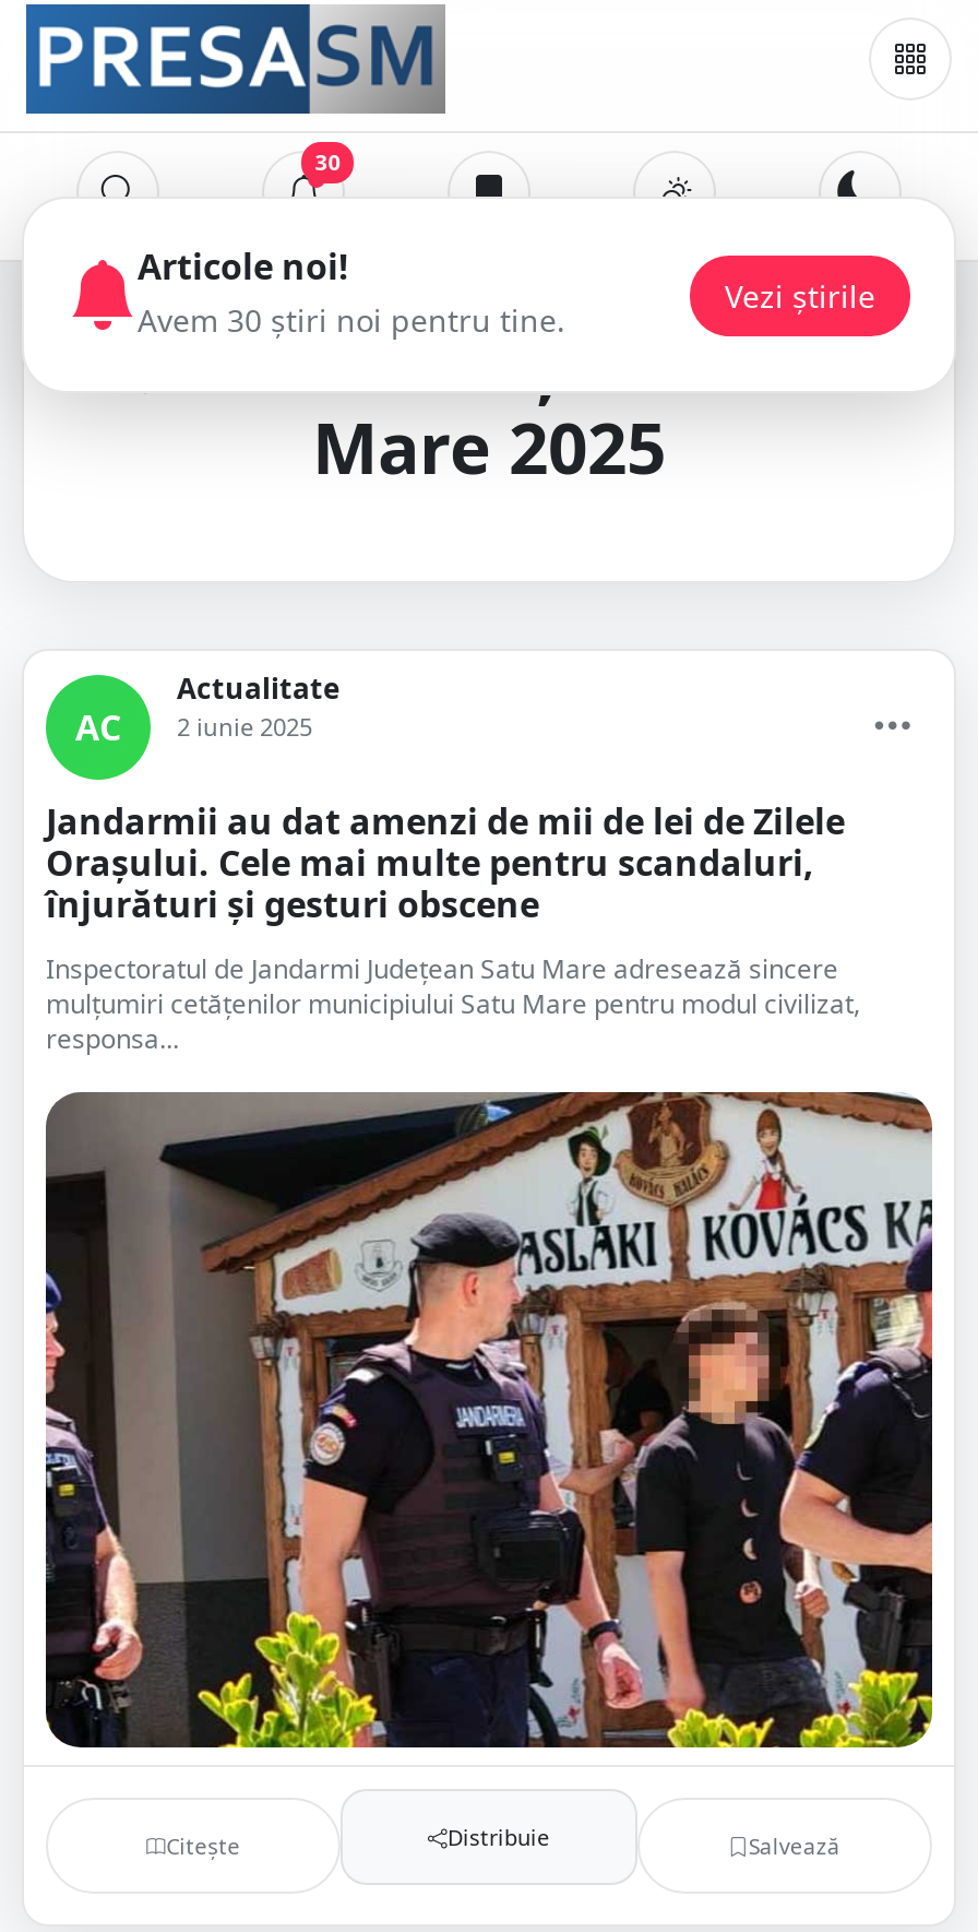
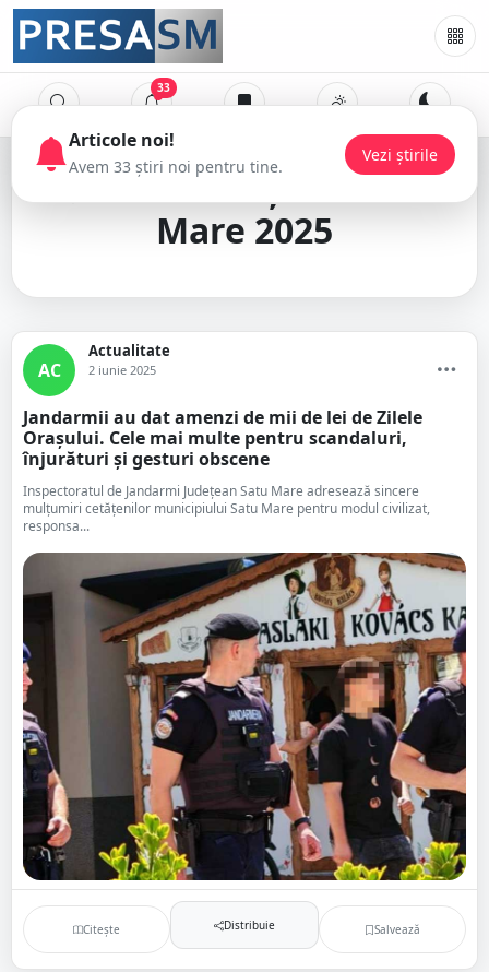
[315,146,341,177] 30 -> [157,80,170,95] 33

